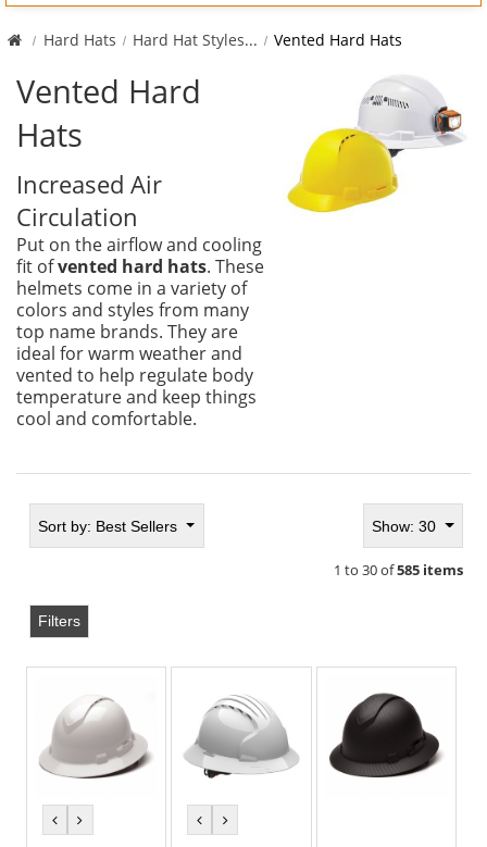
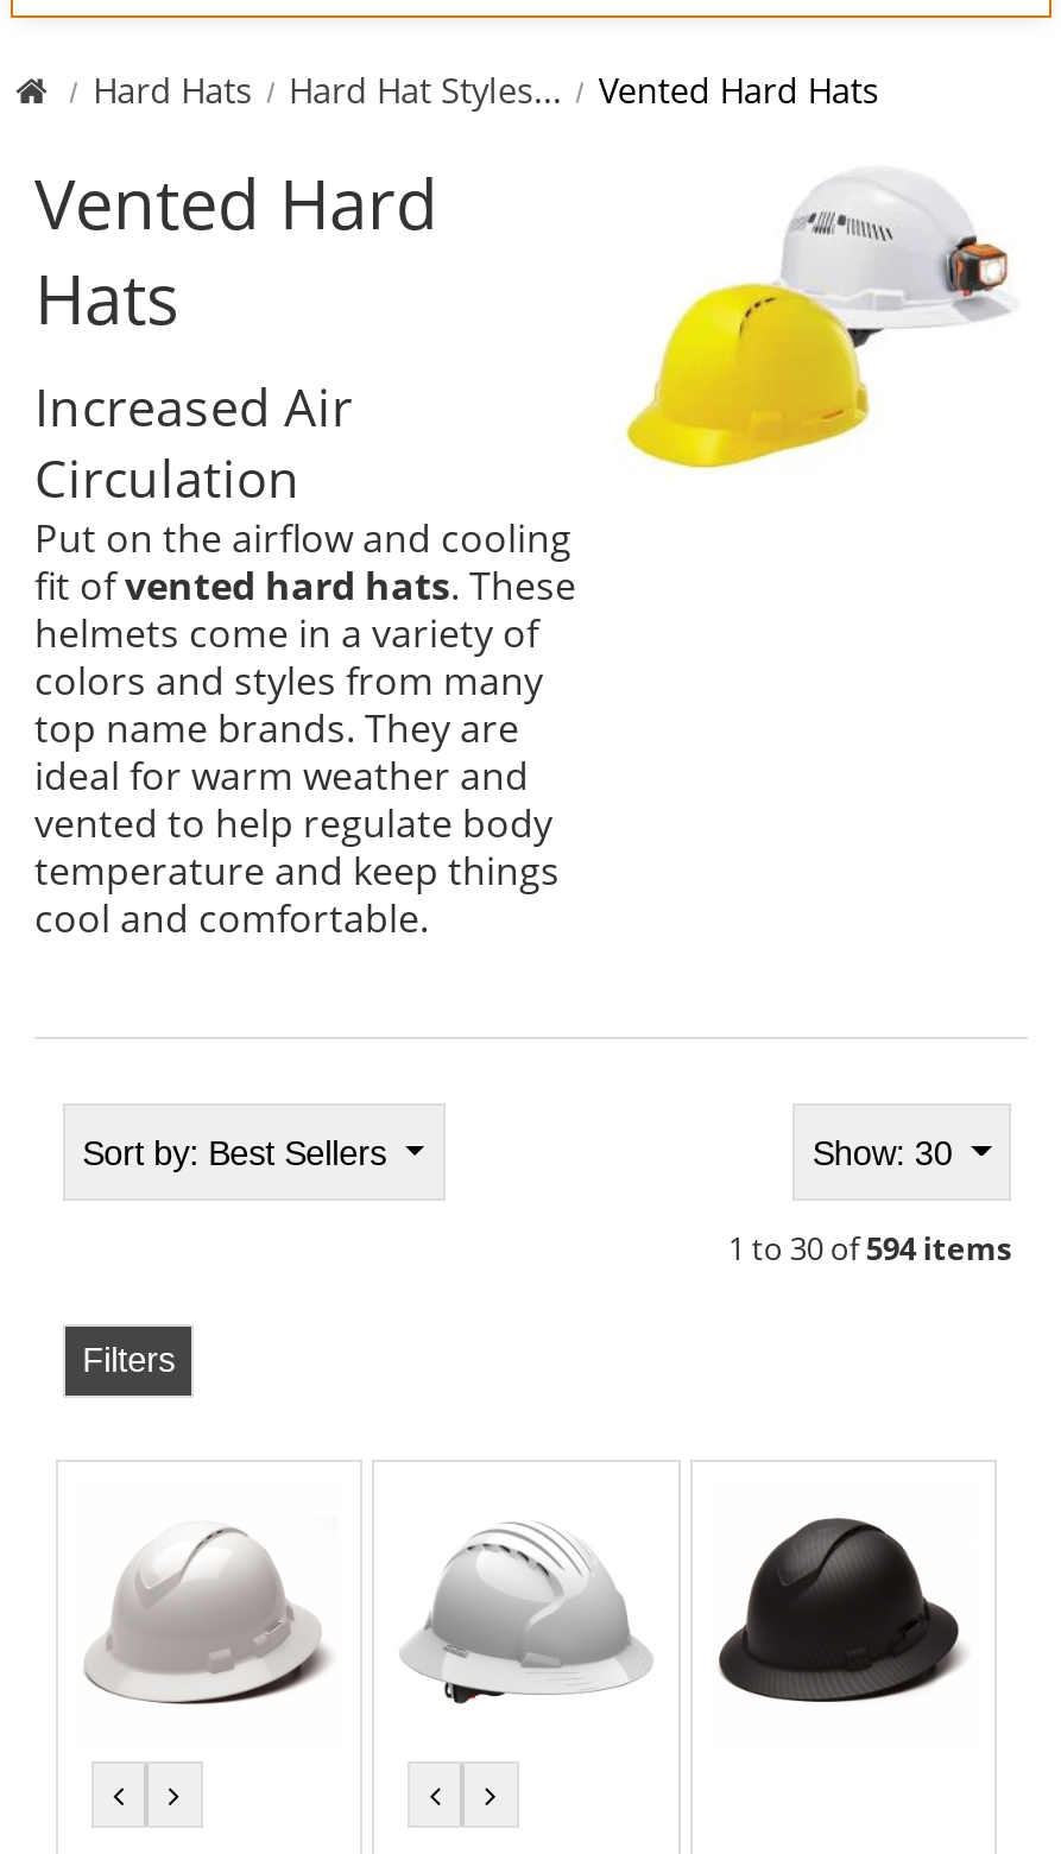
[334,560,463,580] 1 to 30 of585 items -> [728,1227,1011,1270] 1 to 30 of594 items

